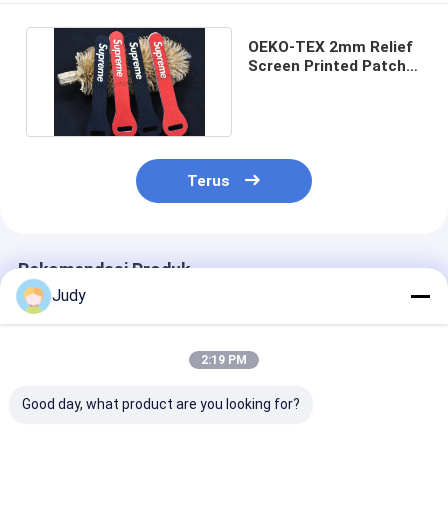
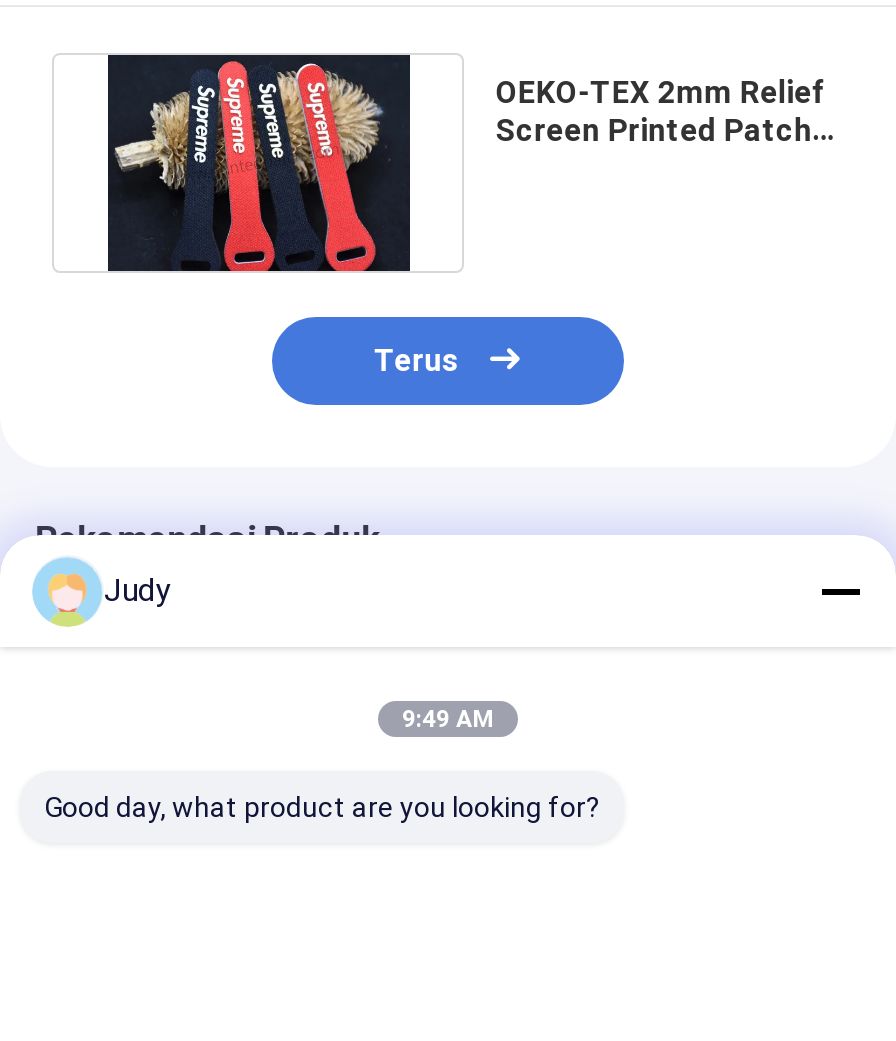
[201,353,247,367] 2:19 PM -> [402,705,494,733] 9:49 AM

